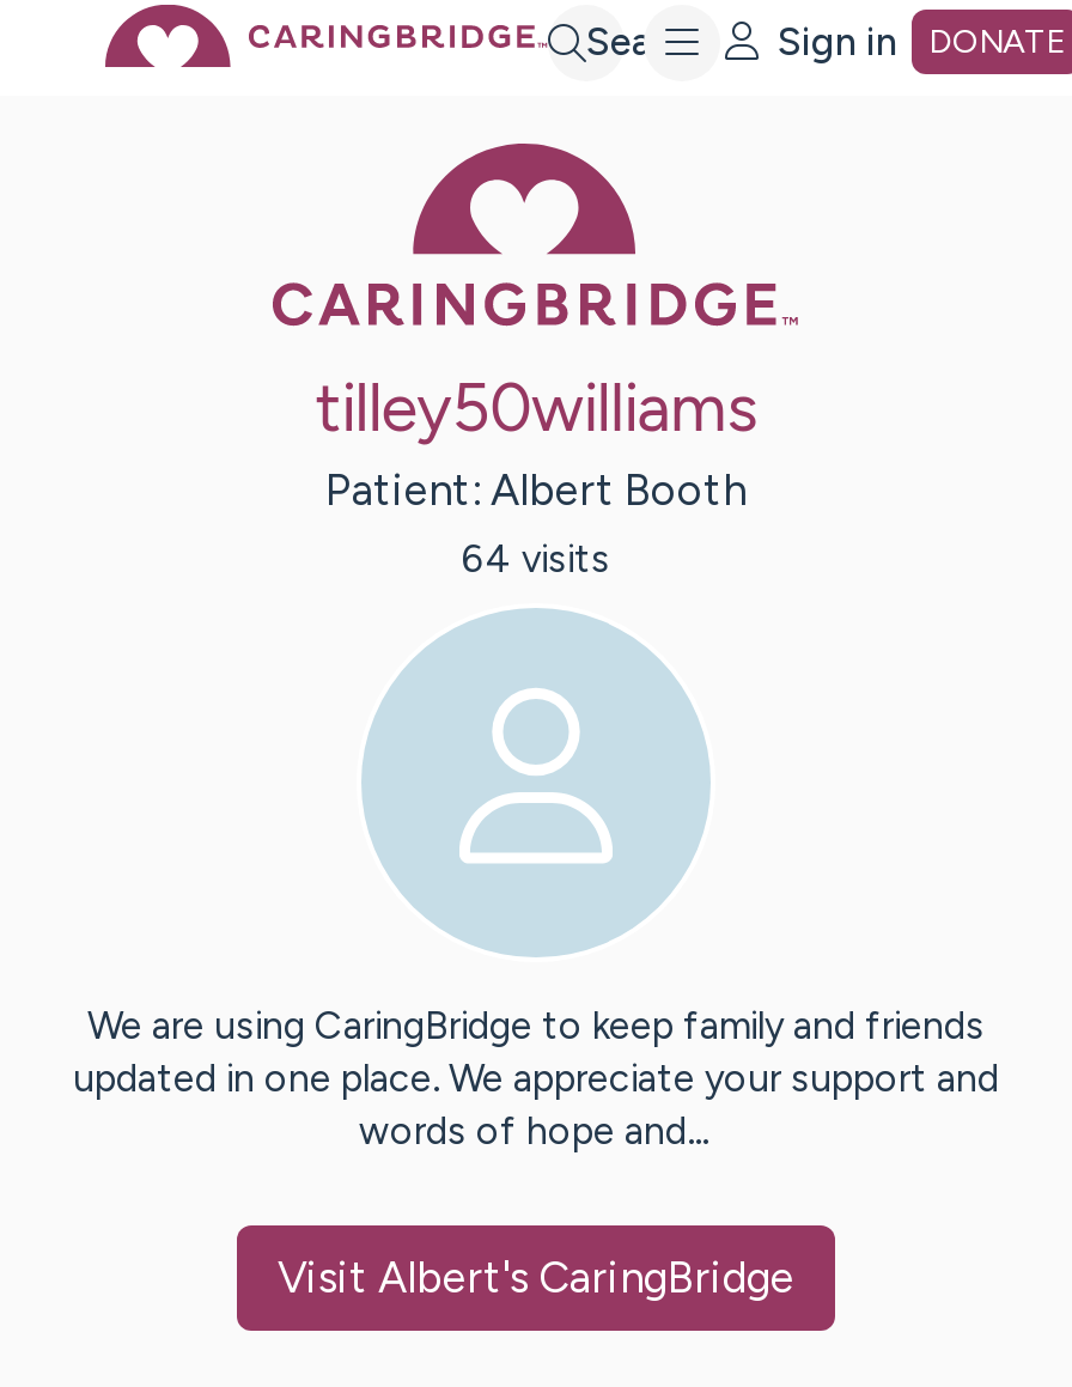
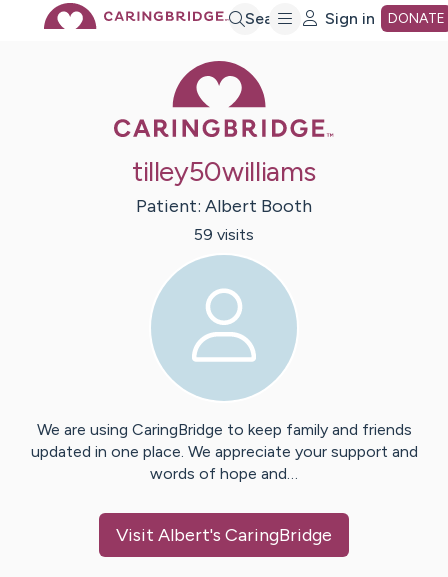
[462,537,610,582] 64 visits -> [194,225,254,244] 59 visits

